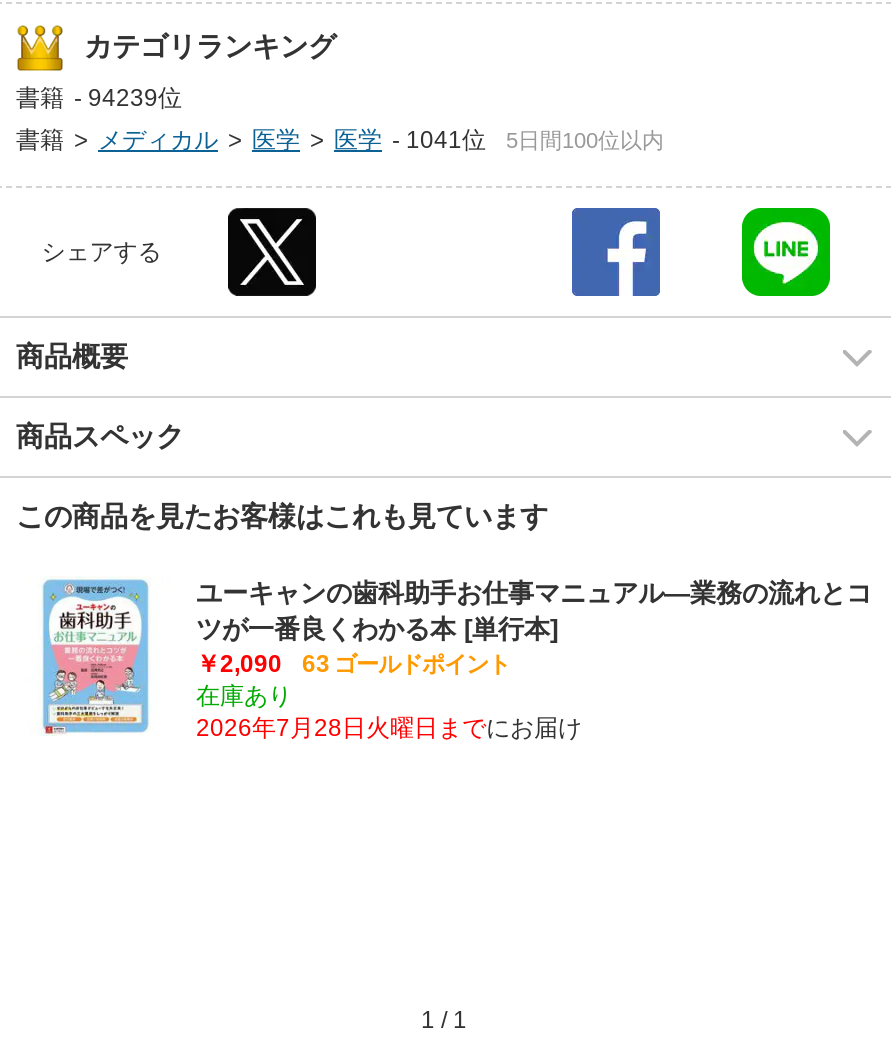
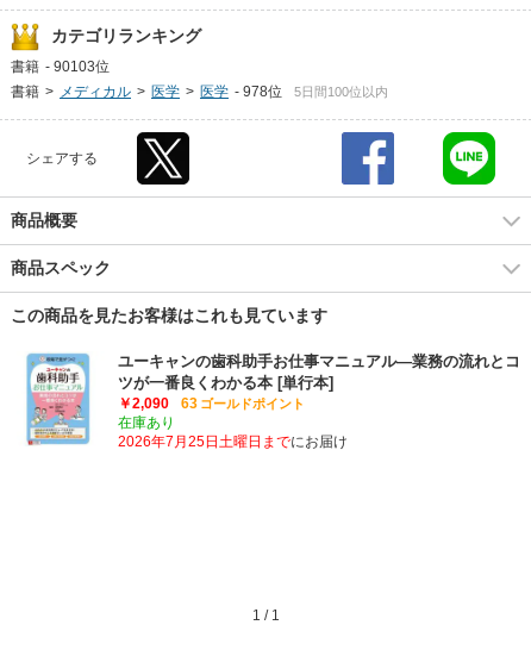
[16,84,182,112] 書籍 - 94239位 -> [11,58,110,75] 書籍 - 90103位
[16,126,486,154] 書籍 > メディカル > 医学 > 医学 - 1041位 -> [11,83,282,100] 書籍 > メディカル > 医学 > 医学 - 978位
[196,714,582,742] 2026年7月28日火曜日までにお届け -> [118,433,348,450] 2026年7月25日土曜日までにお届け

